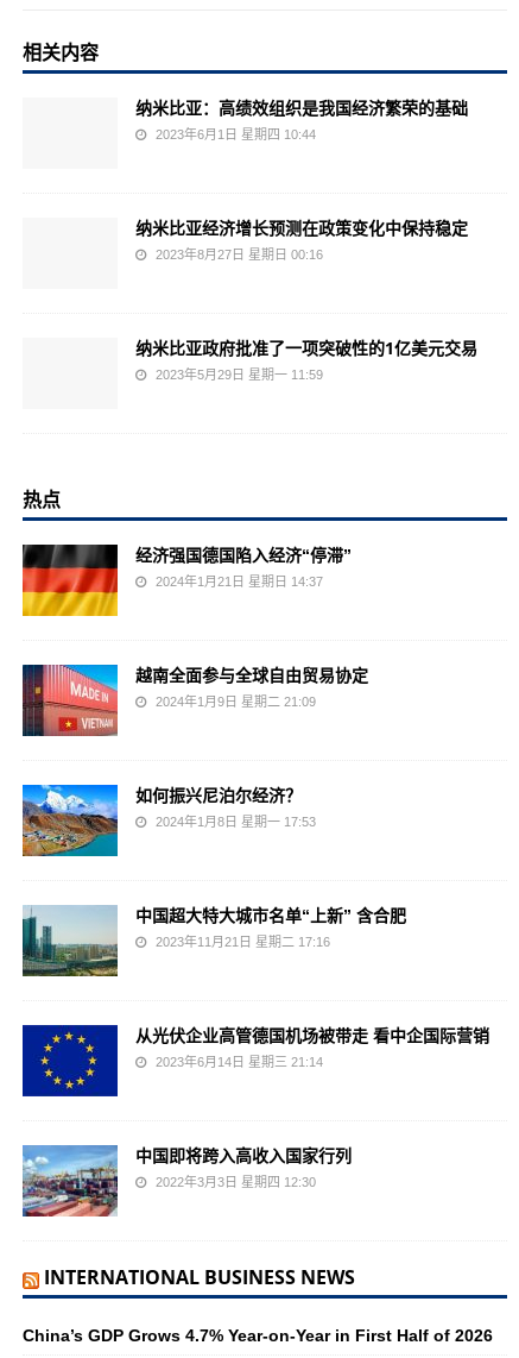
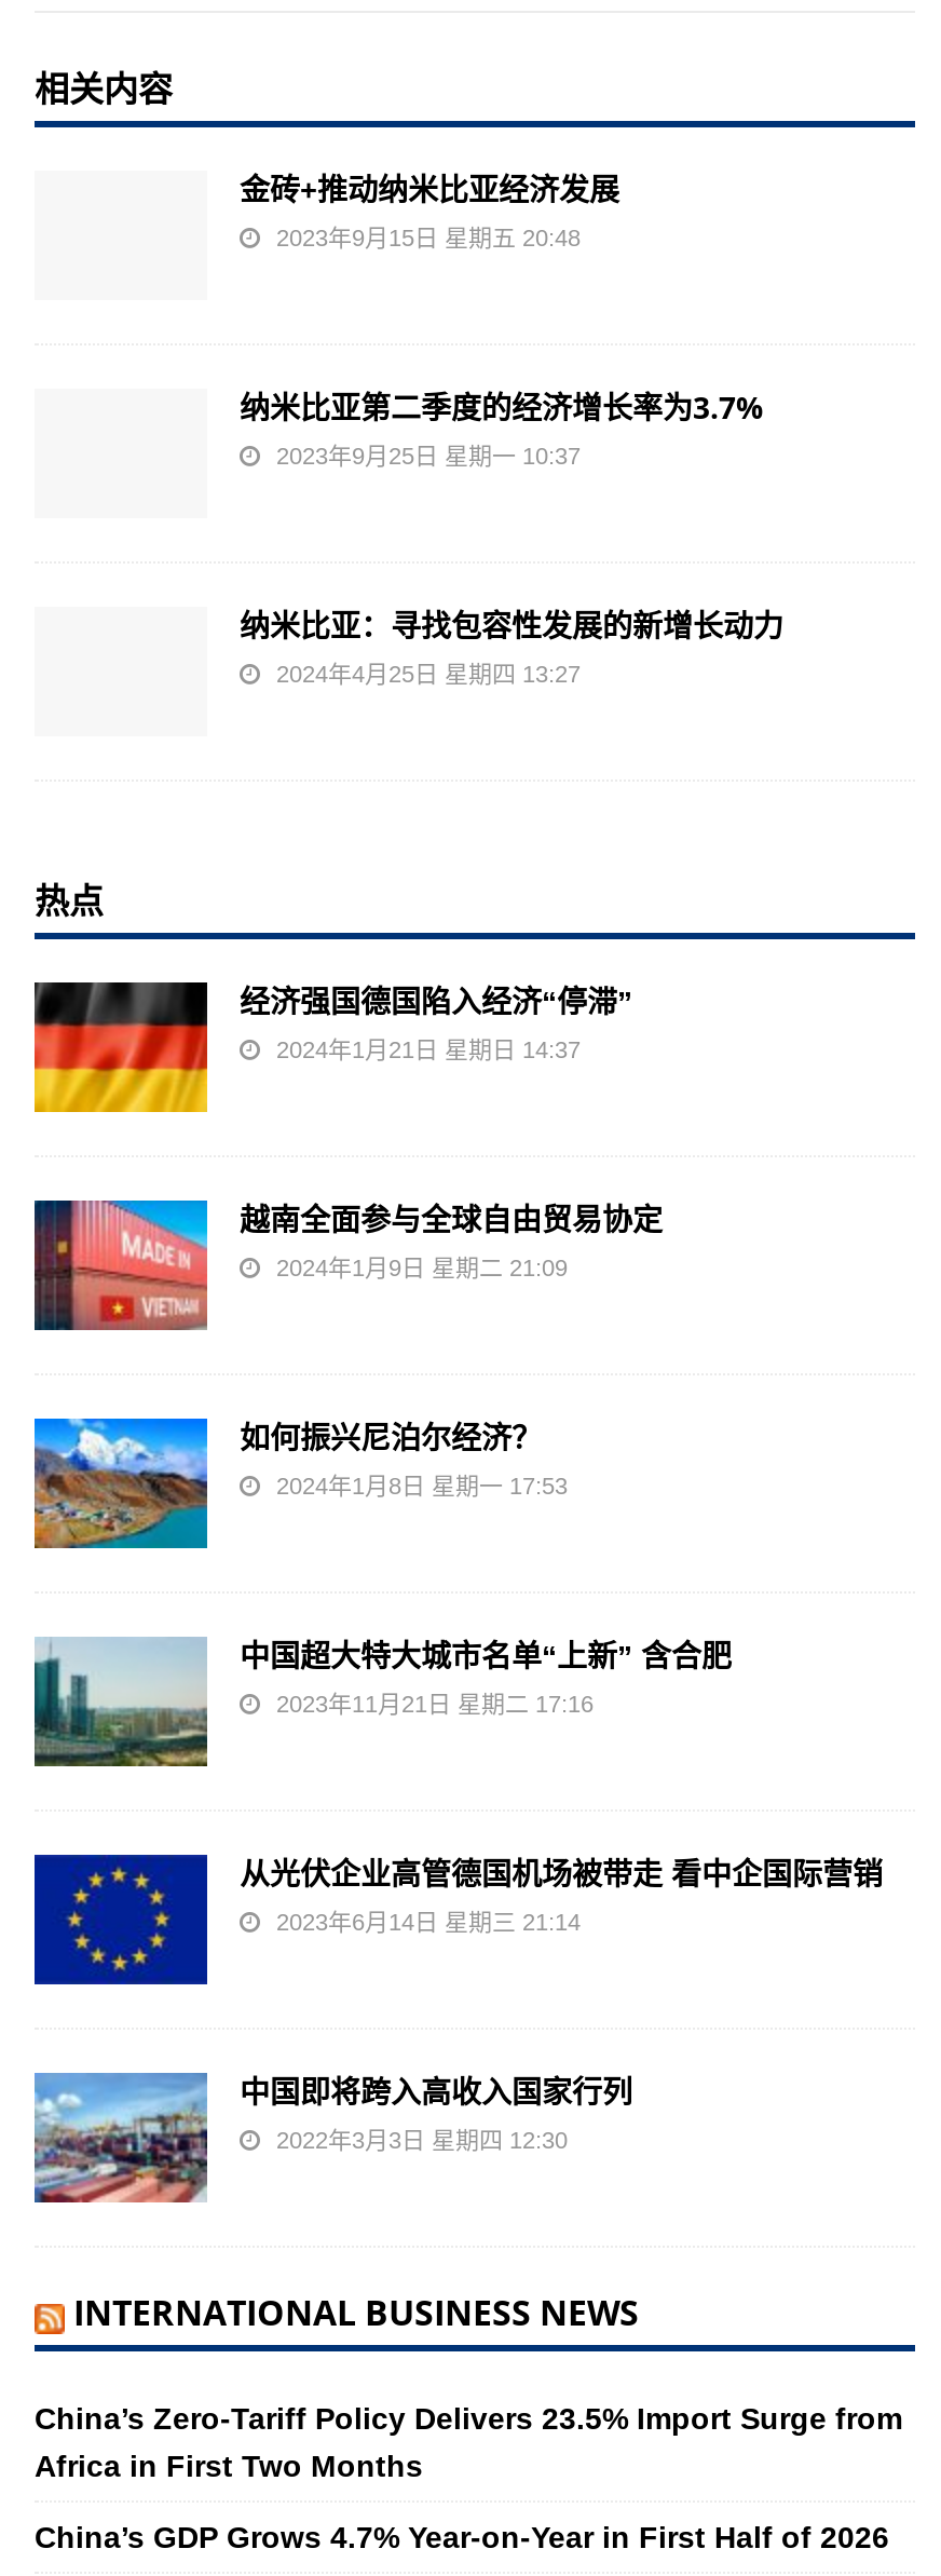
[135,96,468,142] 纳米比亚：高绩效组织是我国经济繁荣的基础 | 2023年6月1日 星期四 10:44 -> [240,168,619,250] 金砖+推动纳米比亚经济发展 | 2023年9月15日 星期五 20:48
[135,217,468,262] 纳米比亚经济增长预测在政策变化中保持稳定 | 2023年8月27日 星期日 00:16 -> [240,387,764,469] 纳米比亚第二季度的经济增长率为3.7% | 2023年9月25日 星期一 10:37
[135,337,477,382] 纳米比亚政府批准了一项突破性的1亿美元交易 | 2023年5月29日 星期一 11:59 -> [240,605,783,687] 纳米比亚：寻找包容性发展的新增长动力 | 2024年4月25日 星期四 13:27
none -> [35,2402,902,2484] China’s Zero-Tariff Policy Delivers 23.5% Import Surge from | Africa in First Two Months

